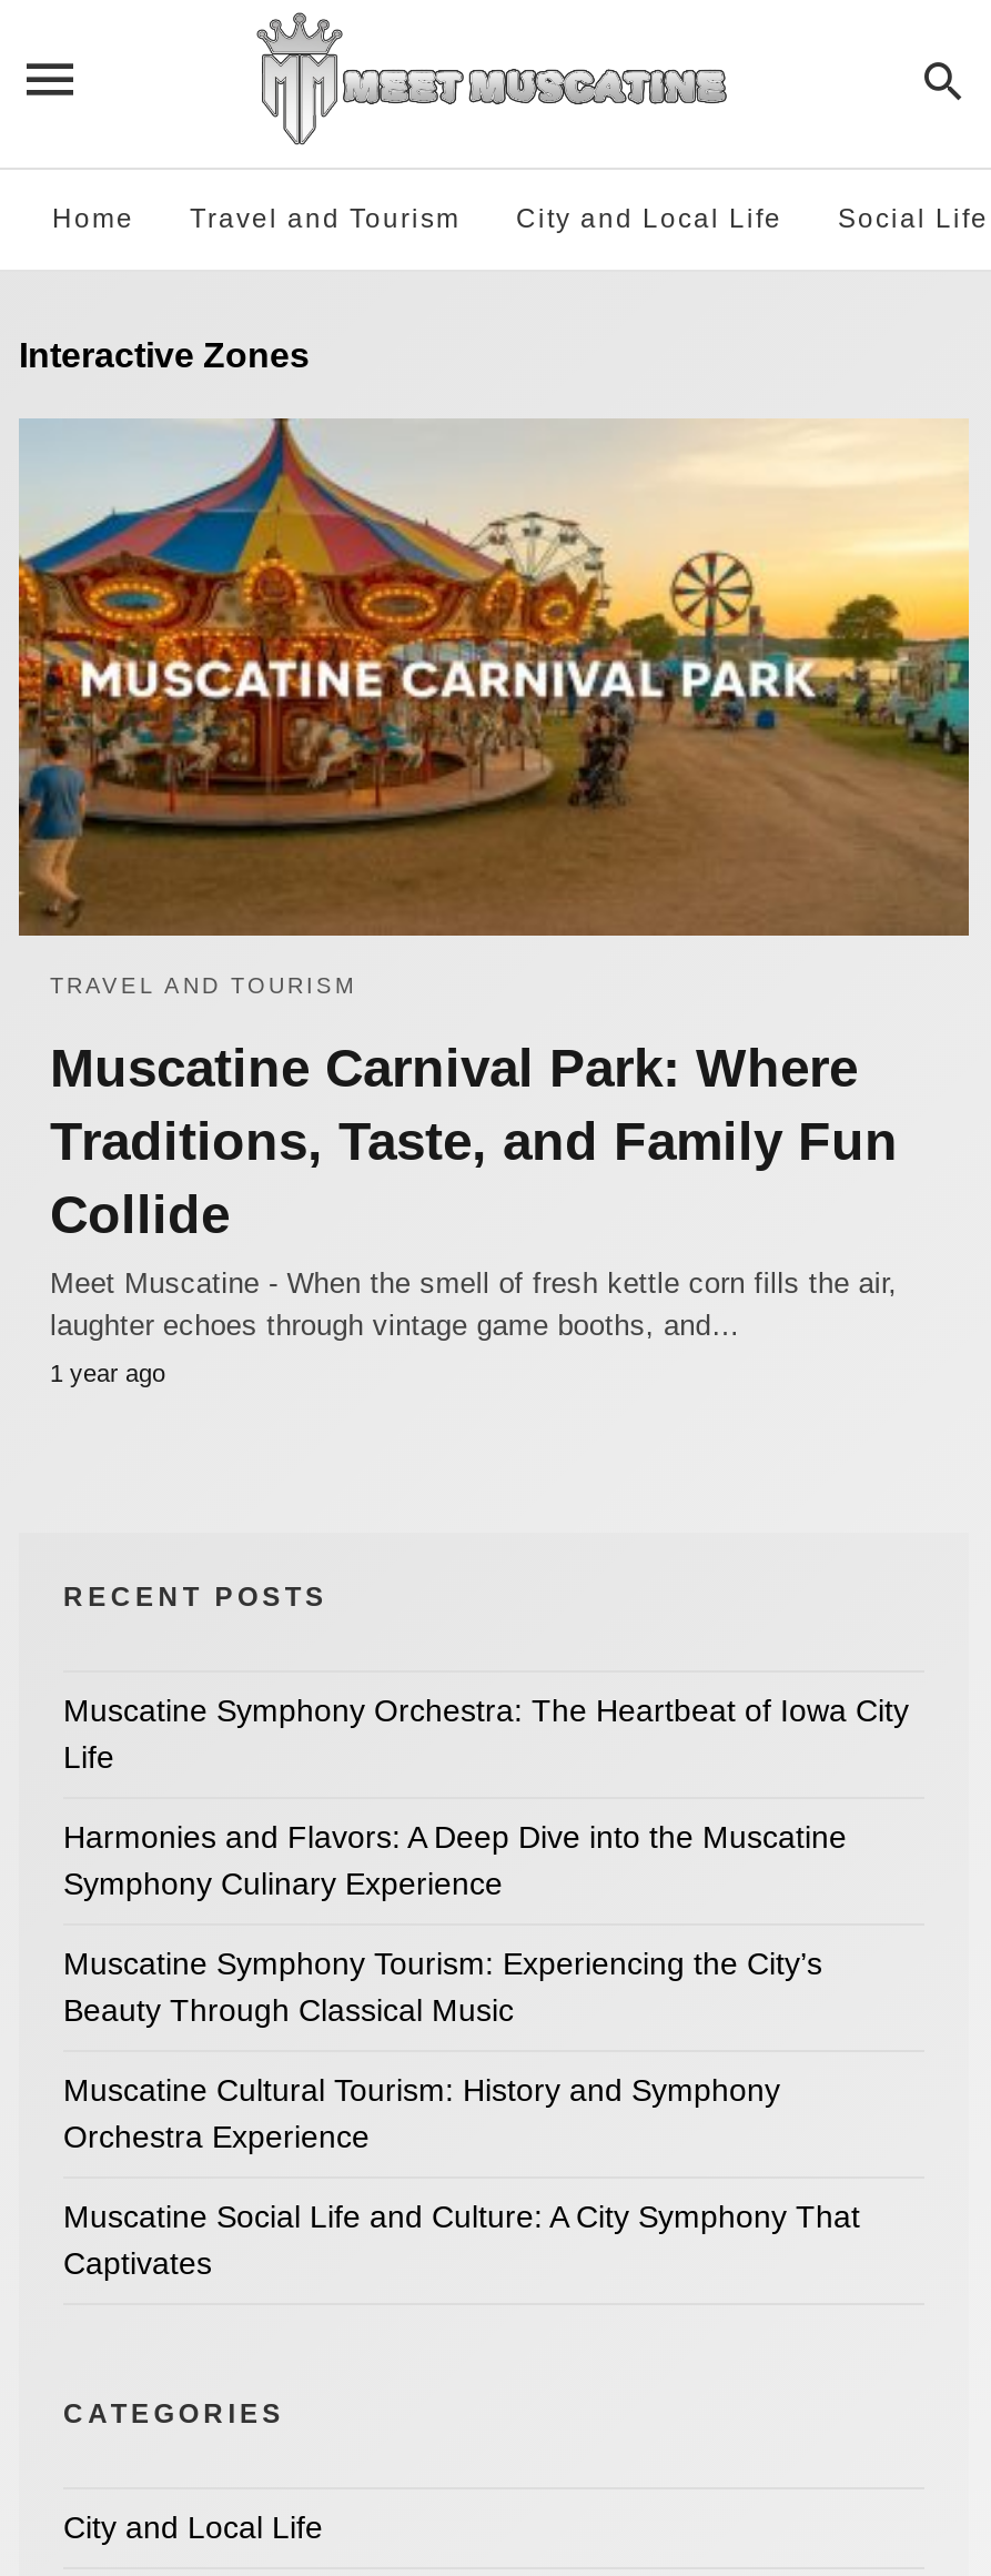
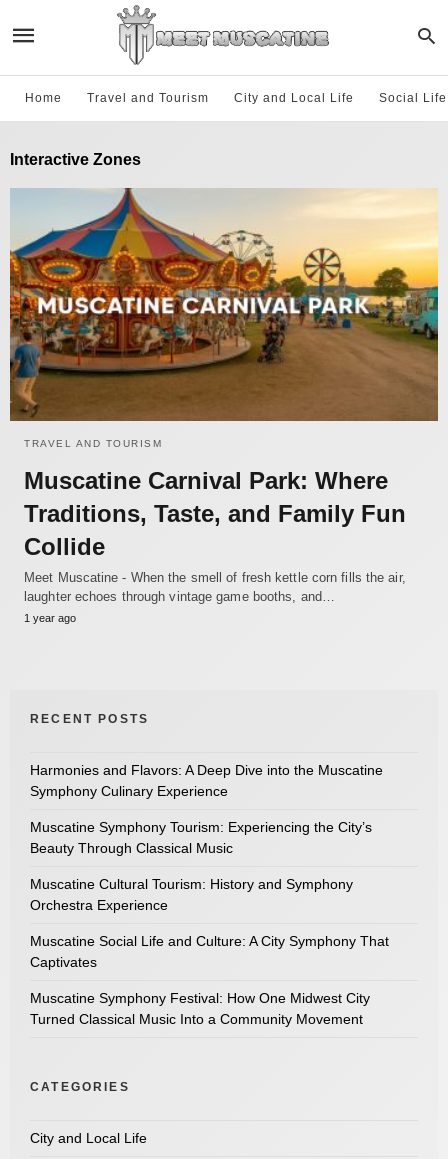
[63,1691,909,1774] Muscatine Symphony Orchestra: The Heartbeat of Iowa City | Life -> none
moved [63,1818,860,2280] -> [30,761,389,969]: Harmonies and Flavors: A Deep Dive into the Muscatine | Symphony Culinary Experience | Muscatine Symphony Tourism: Experiencing the City’s | Beauty Through Classical Music | Muscatine Cultural Tourism: History and Symphony | Orchestra Experience | Muscatine Social Life and Culture: A City Symphony That | Captivates
none -> [30,989,370,1026] Muscatine Symphony Festival: How One Midwest City | Turned Classical Music Into a Community Movement

